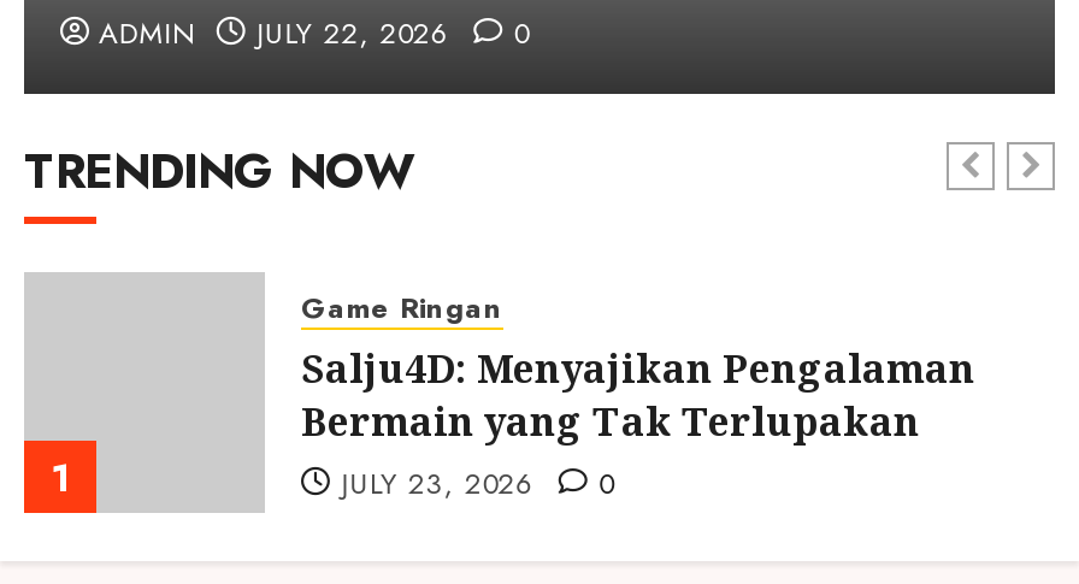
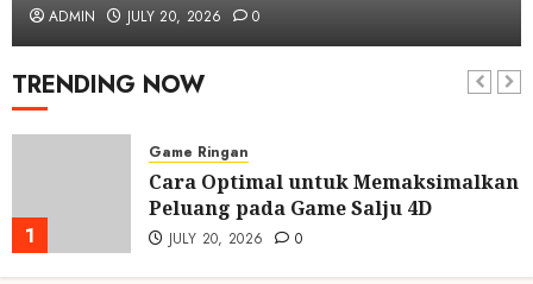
[99,12,529,55] ADMIN JULY 22, 2026 0 -> [49,6,260,27] ADMIN JULY 20, 2026 0
[301,342,975,506] Salju4D: Menyajikan Pengalaman | Bermain yang Tak Terlupakan | JULY 23, 2026 -> [149,169,519,250] Cara Optimal untuk Memaksimalkan | Peluang pada Game Salju 4D | JULY 20, 2026

